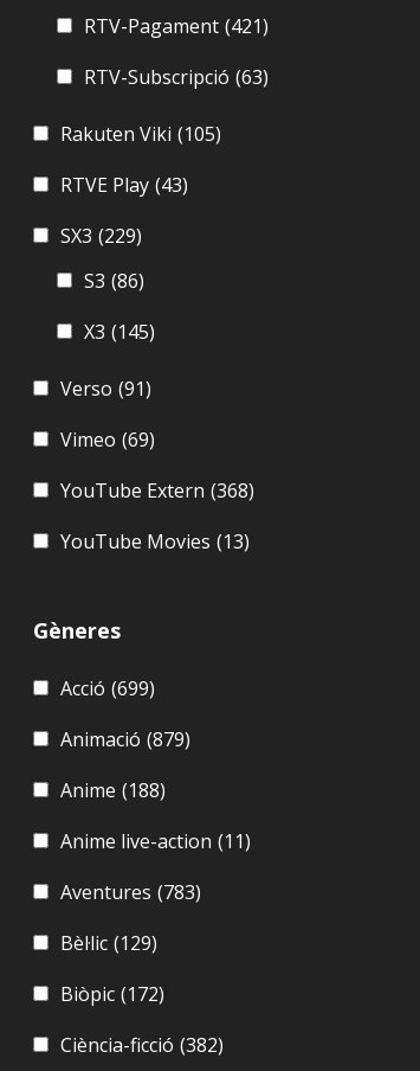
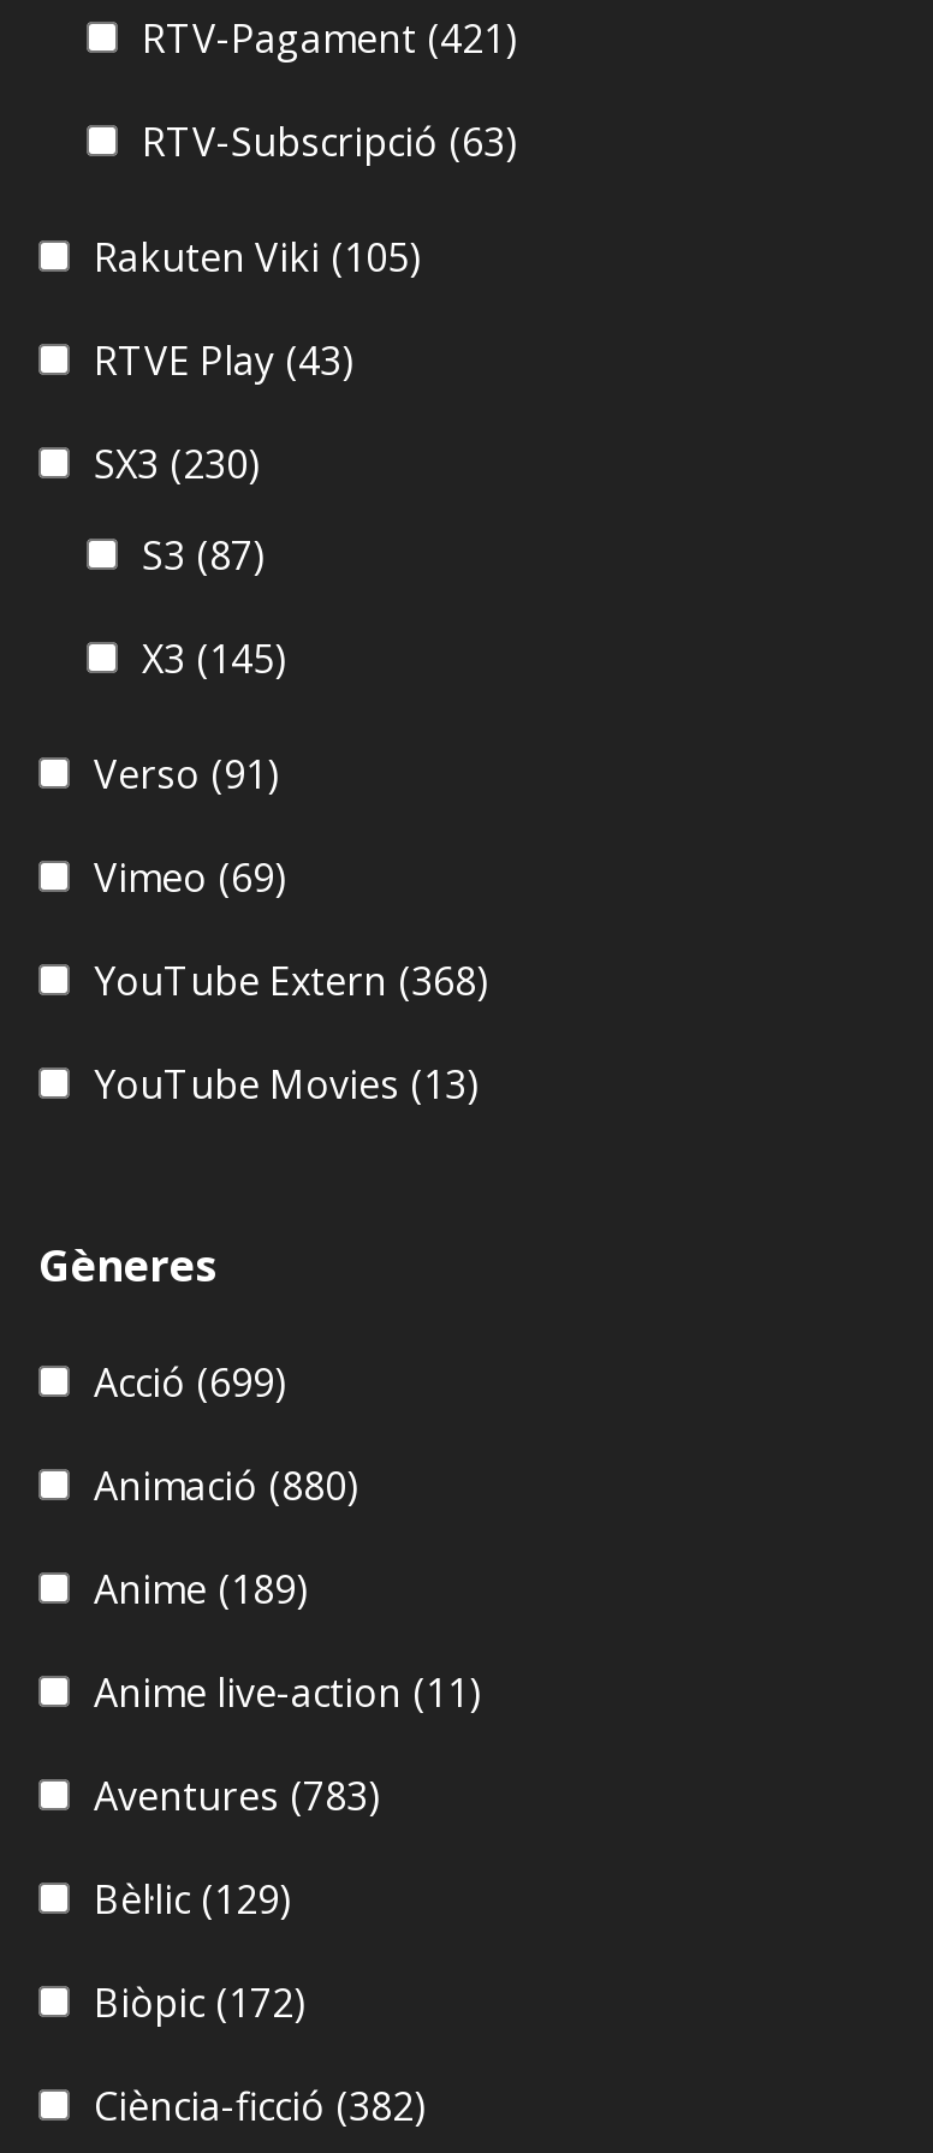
[60,222,142,248] SX3 (229) -> [94,438,260,491] SX3 (230)
[84,267,144,293] S3 (86) -> [142,529,265,582] S3 (87)
[60,726,190,752] Animació (879) -> [94,1460,358,1513] Animació (880)
[60,777,166,803] Anime (188) -> [94,1563,308,1616] Anime (189)

